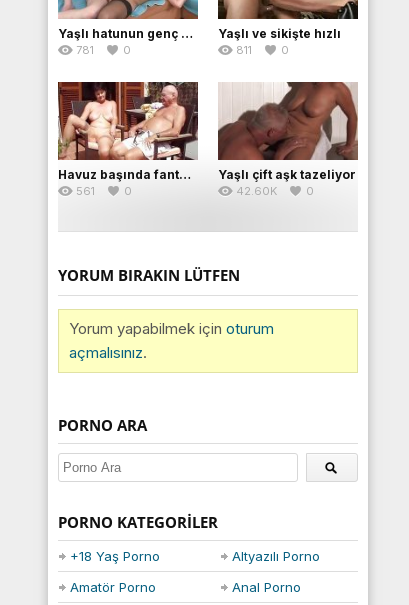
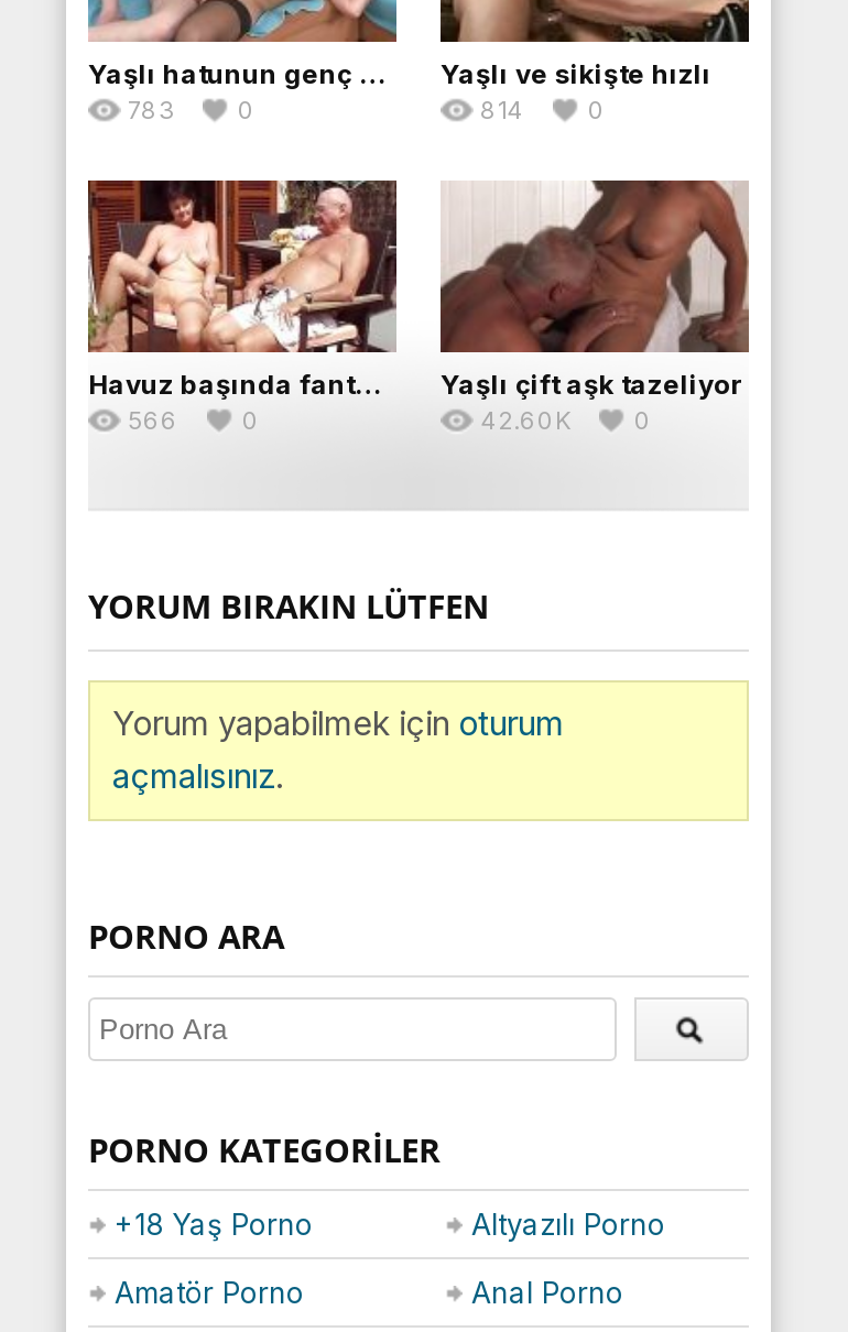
[76,43,94,57] 781 -> [128,94,174,125] 783
[236,43,252,57] 811 -> [480,94,524,125] 814
[76,184,95,198] 561 -> [128,405,178,435] 566

